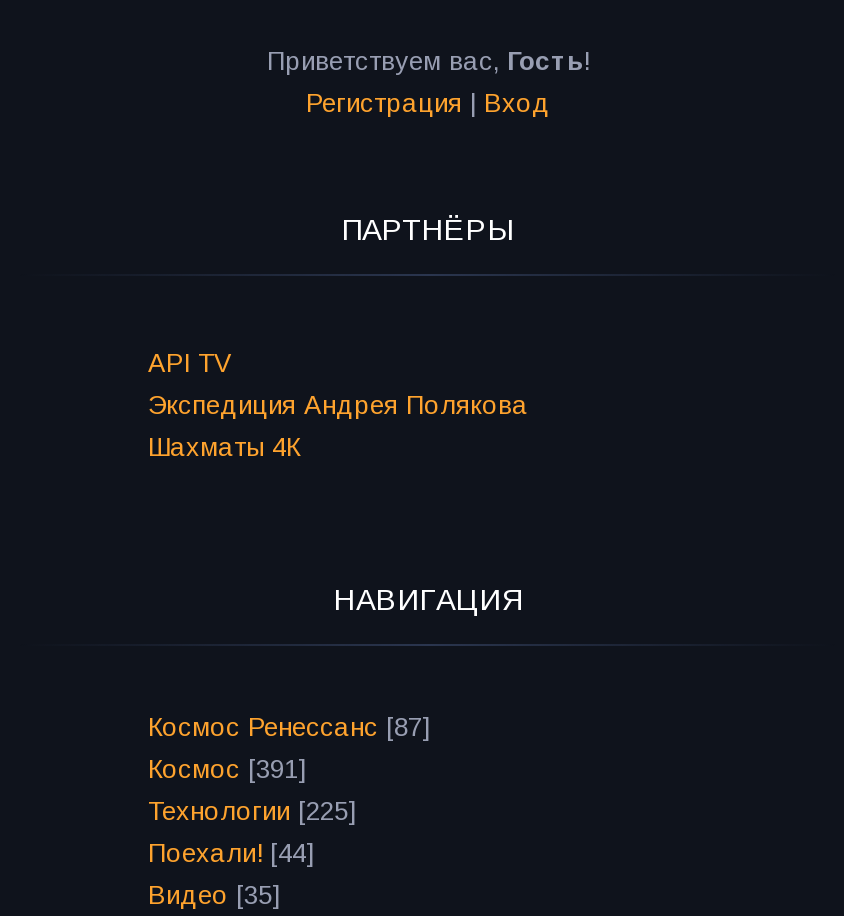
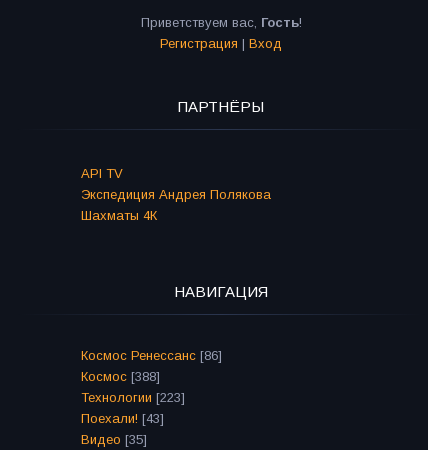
[148,712,430,742] Космос Ренессанс [87] -> [81,348,222,363] Космос Ренессанс [86]
[148,754,306,784] Космос [391] -> [81,369,160,384] Космос [388]
[148,796,356,826] Технологии [225] -> [81,390,185,405] Технологии [223]
[148,838,314,868] Поехали! [44] -> [81,411,164,426] Поехали! [43]

